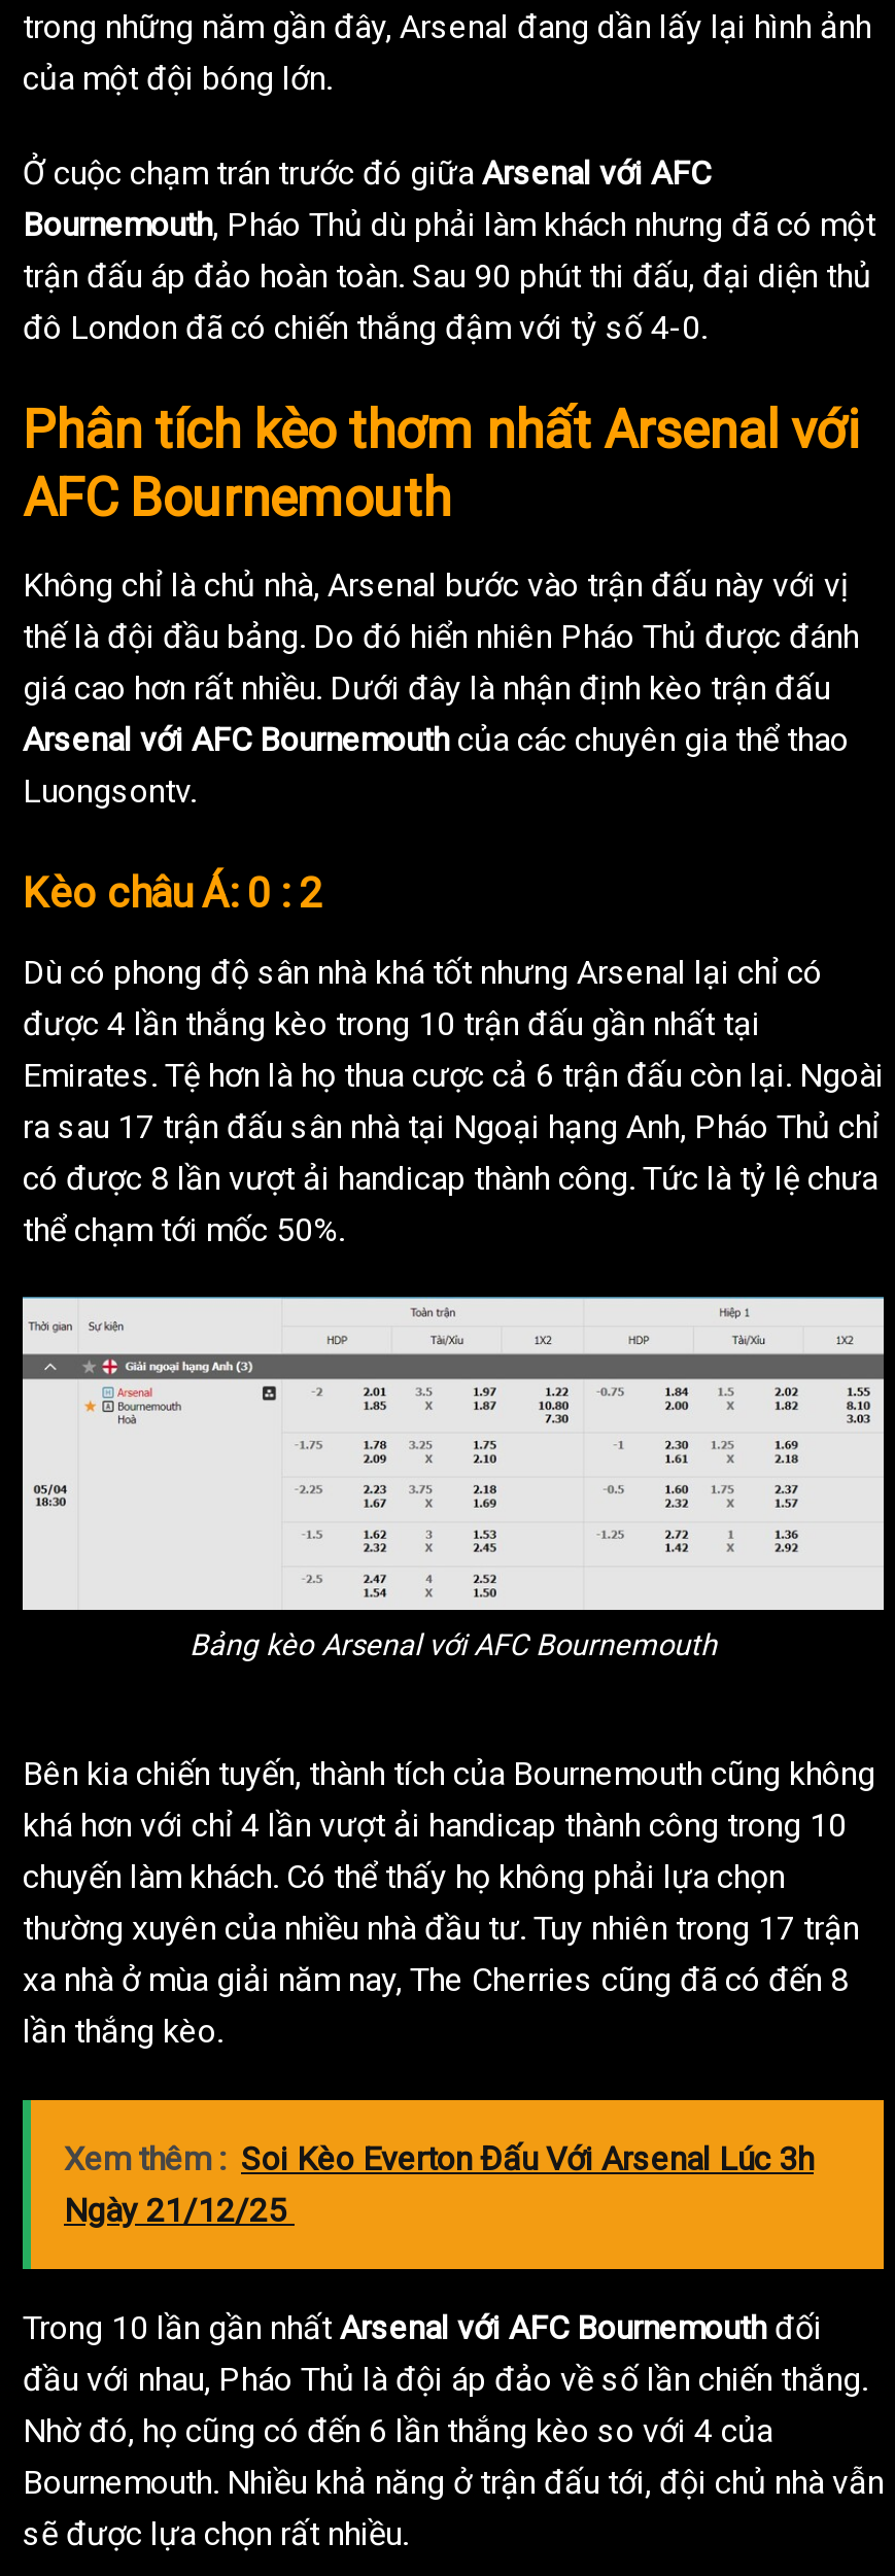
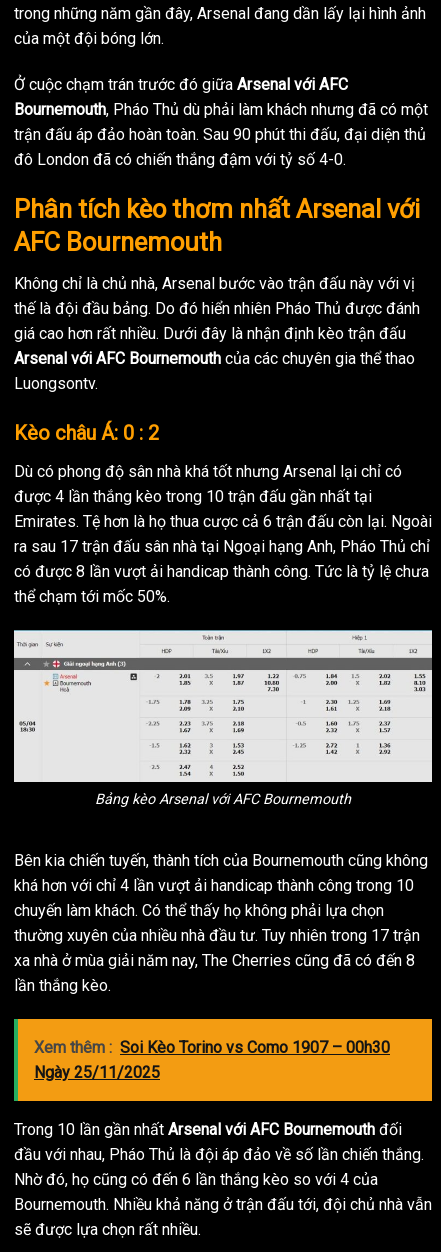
[64,2139,814,2178] Xem thêm : Soi Kèo Everton Đấu Với Arsenal Lúc 3h -> [34,1038,390,1057] Xem thêm : Soi Kèo Torino vs Como 1907 – 00h30
[64,2191,295,2230] Ngày 21/12/25 -> [34,1063,160,1082] Ngày 25/11/2025

